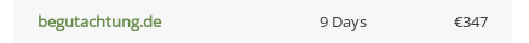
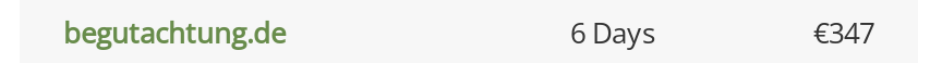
[319,11,366,32] 9 Days -> [570,13,655,52] 6 Days

